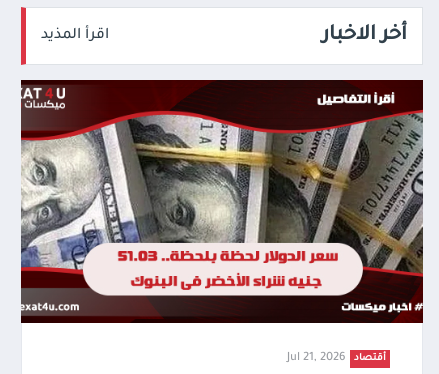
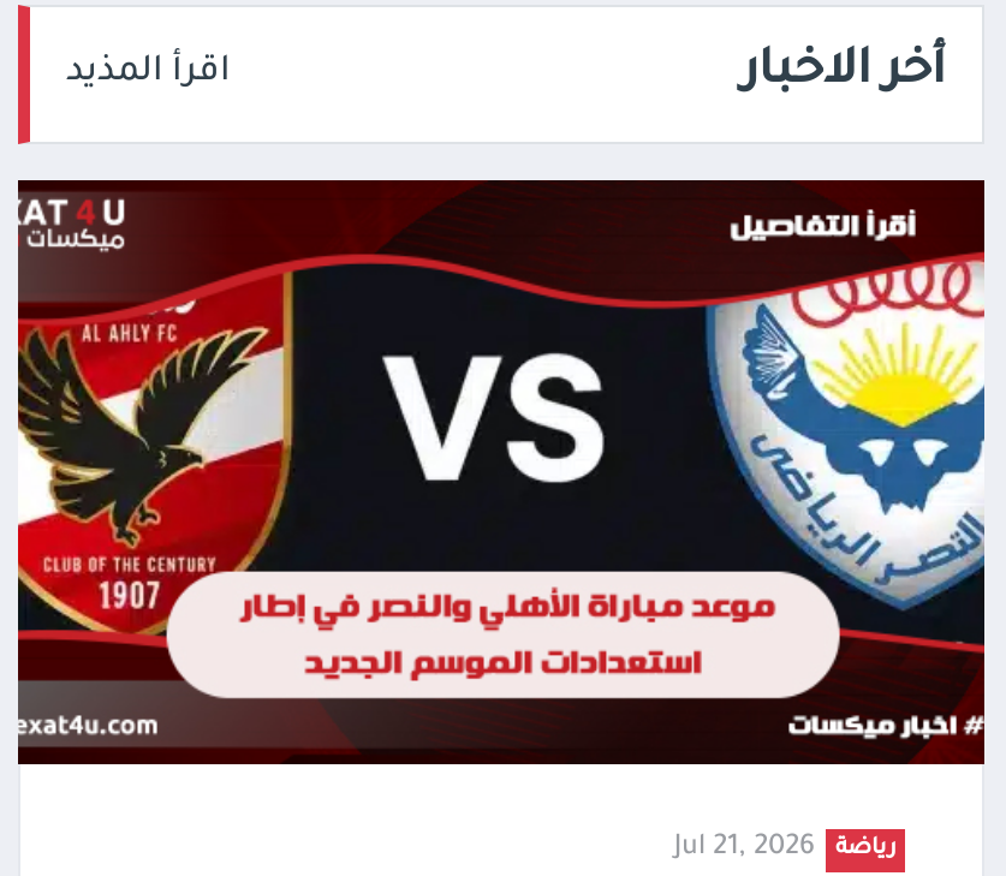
[20,113,424,291] [image] -> [16,260,984,685] [image]
[354,353,386,364] أقتصاد -> [835,836,895,863] رياضة

